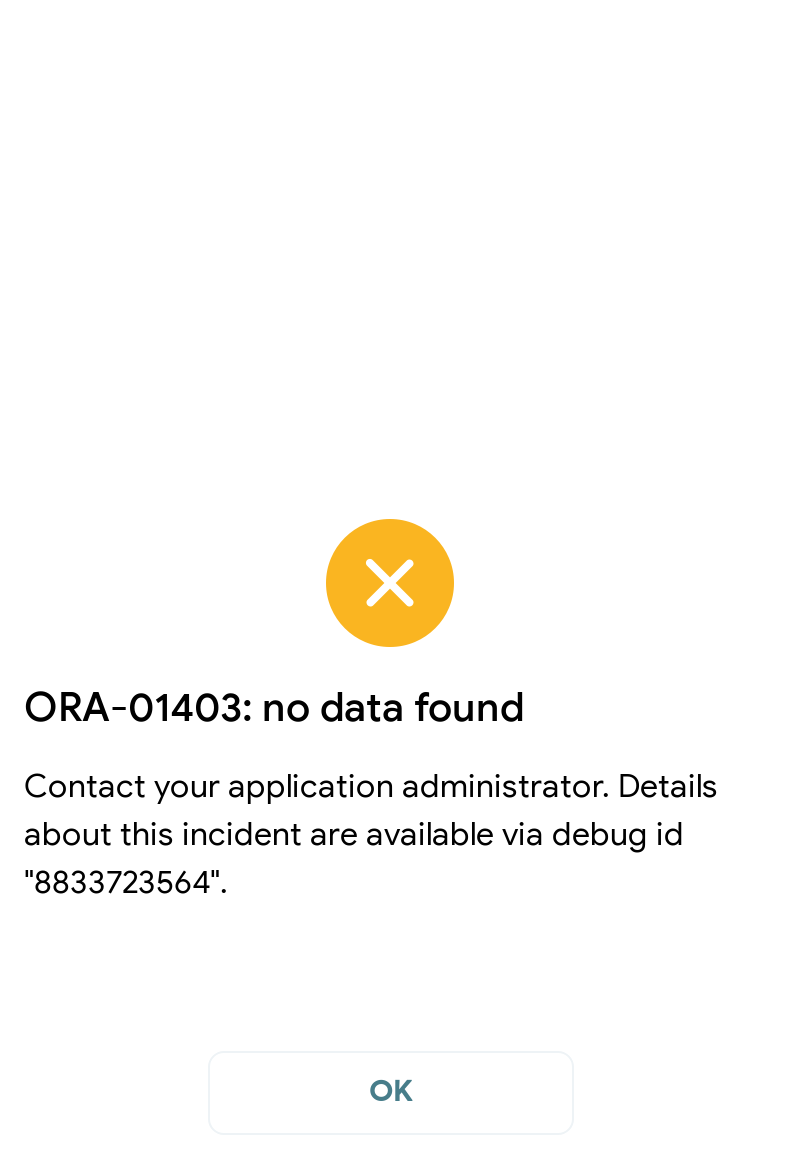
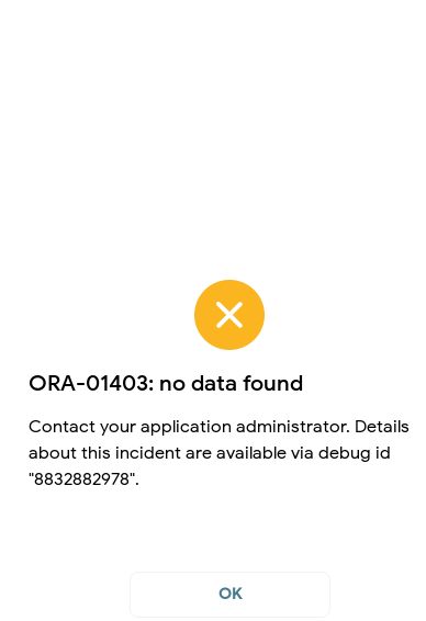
[24,863,228,903] "8833723564". -> [29,468,139,490] "8832882978".

